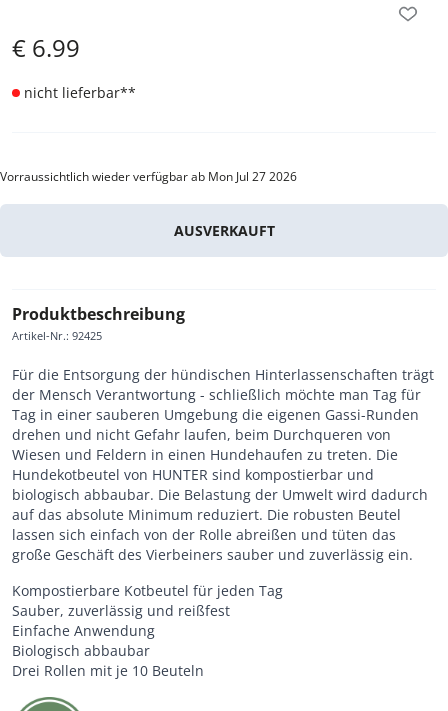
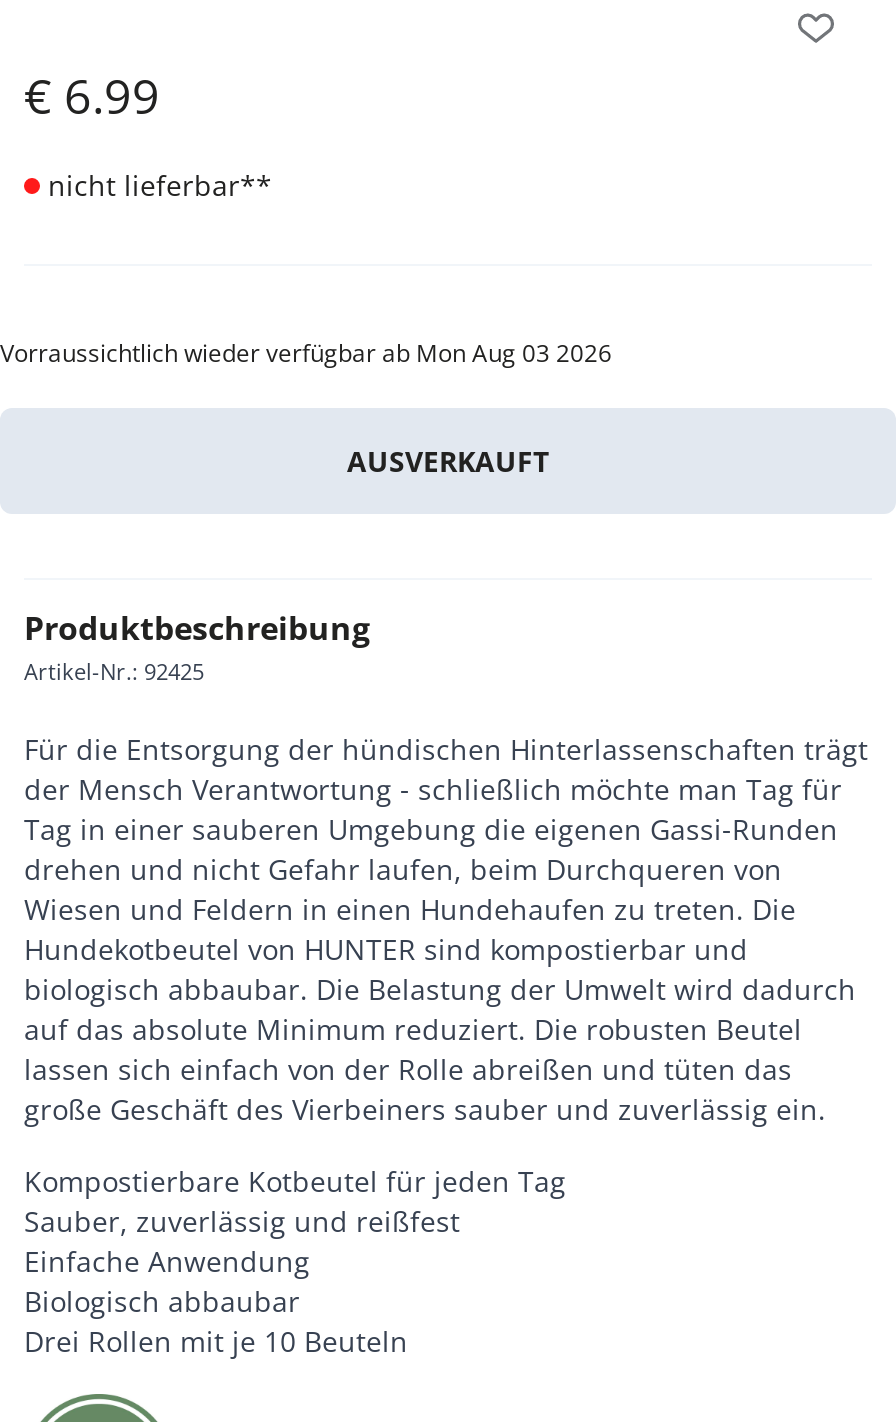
[0,168,297,185] Vorraussichtlich wieder verfügbar ab Mon Jul 27 2026 -> [0,336,612,370] Vorraussichtlich wieder verfügbar ab Mon Aug 03 2026

